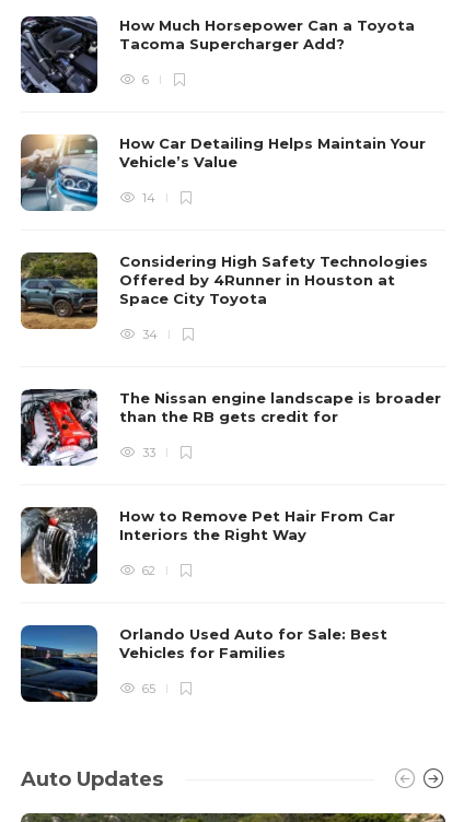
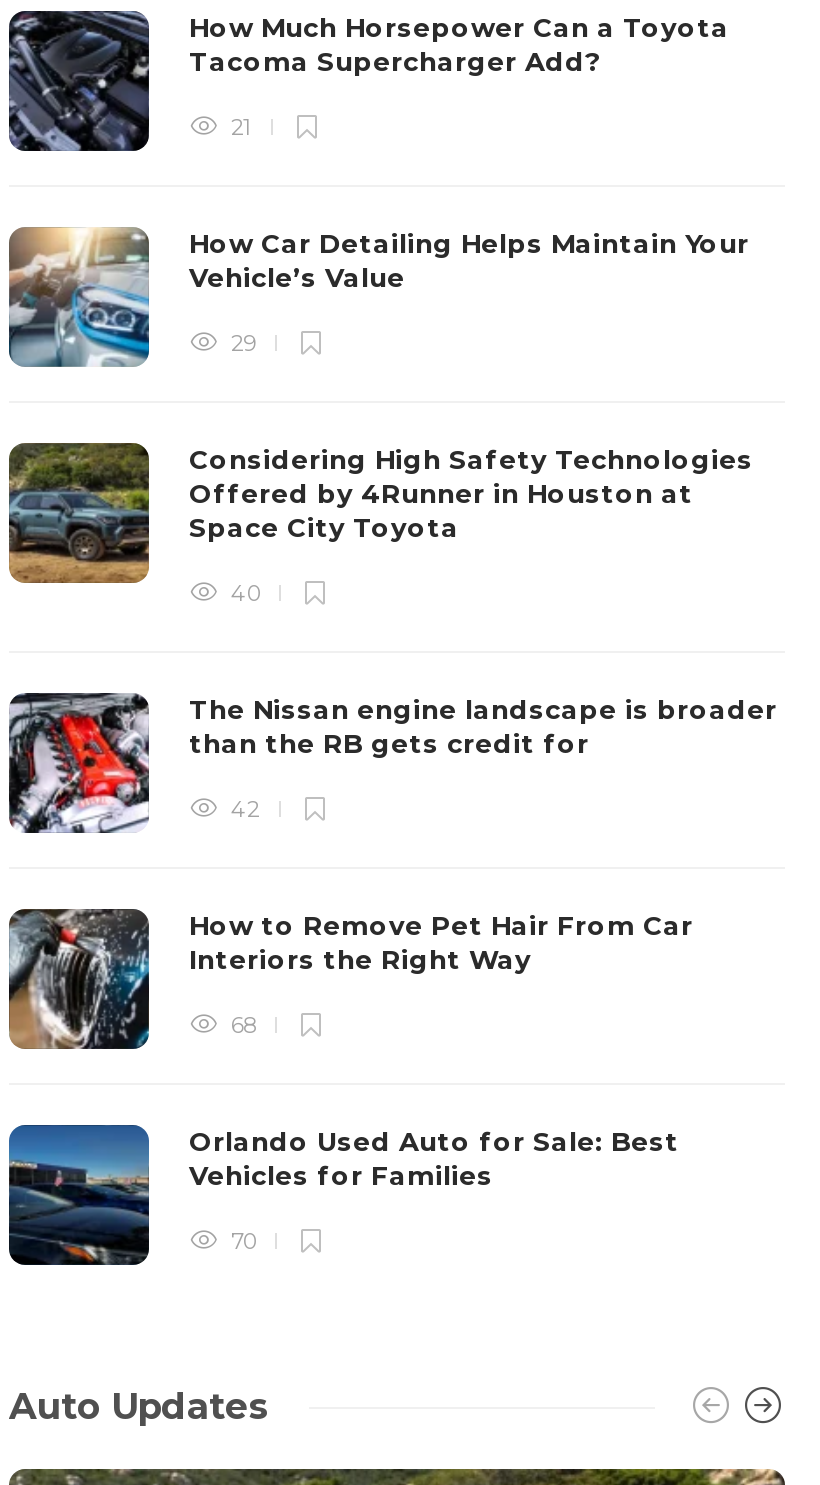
[139,72,149,88] 6 -> [225,113,251,141] 21
[139,190,155,206] 14 -> [225,329,255,357] 29
[139,327,158,342] 34 -> [225,579,259,607] 40
[139,445,155,460] 33 -> [225,795,259,823] 42
[139,563,155,578] 62 -> [225,1011,255,1039] 68
[139,681,155,696] 65 -> [225,1227,255,1255] 70

